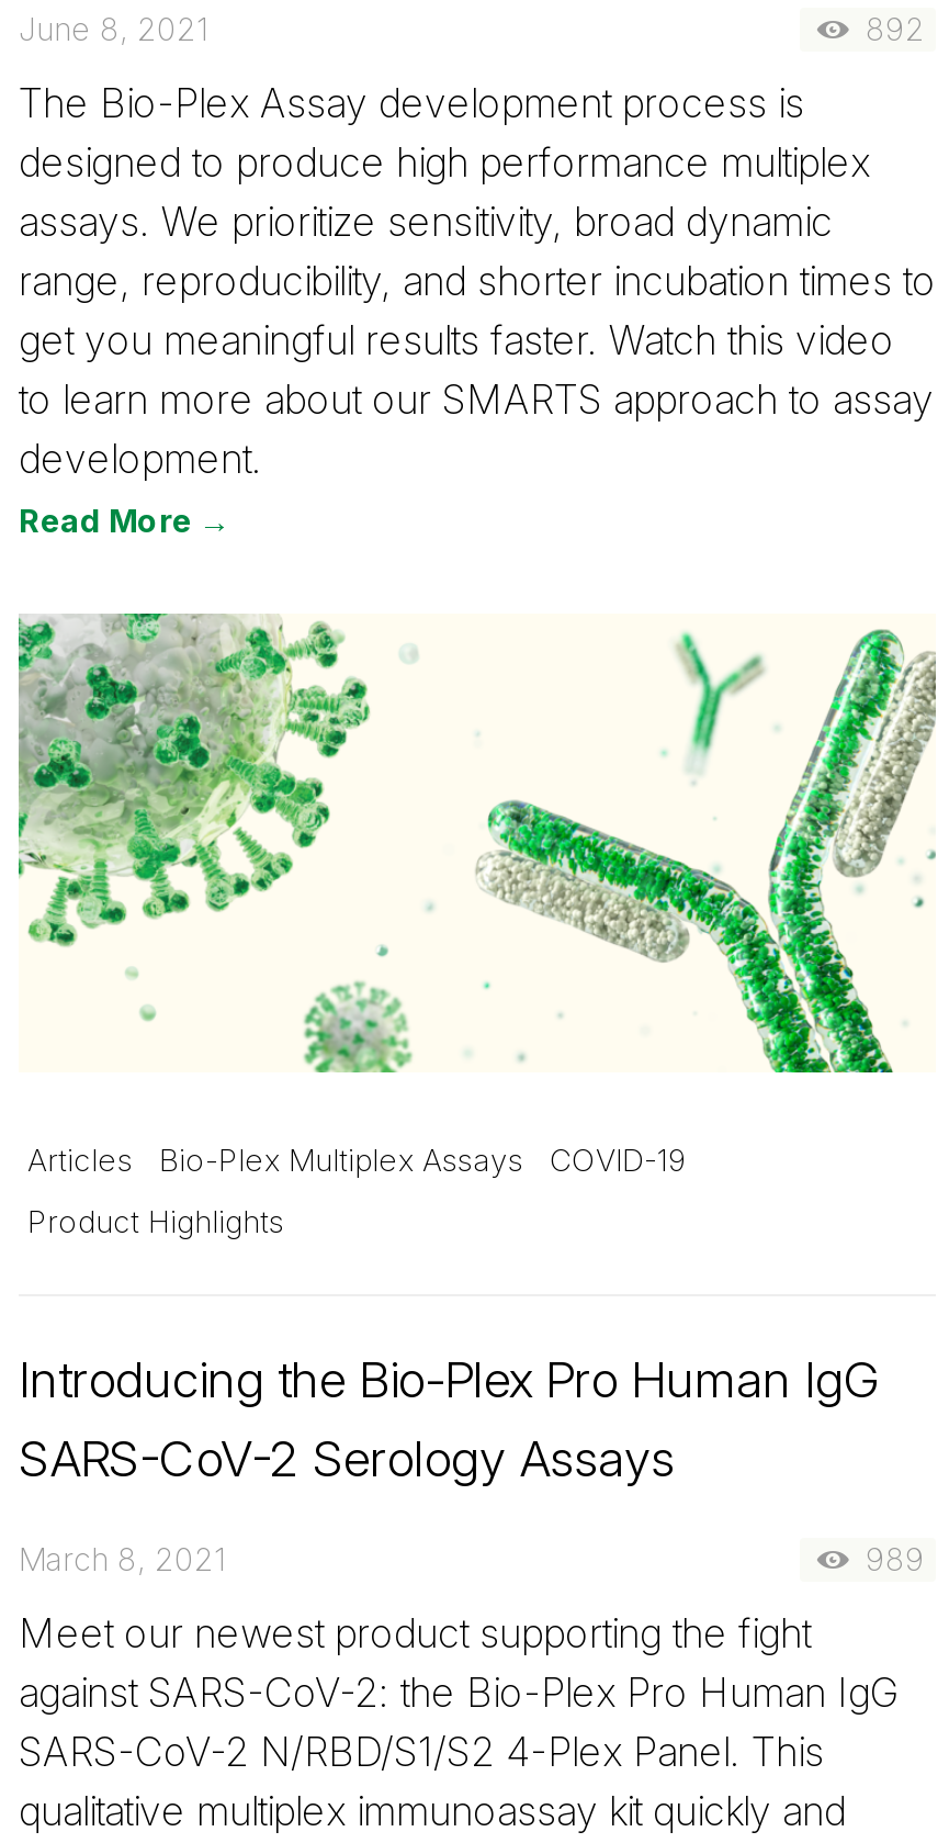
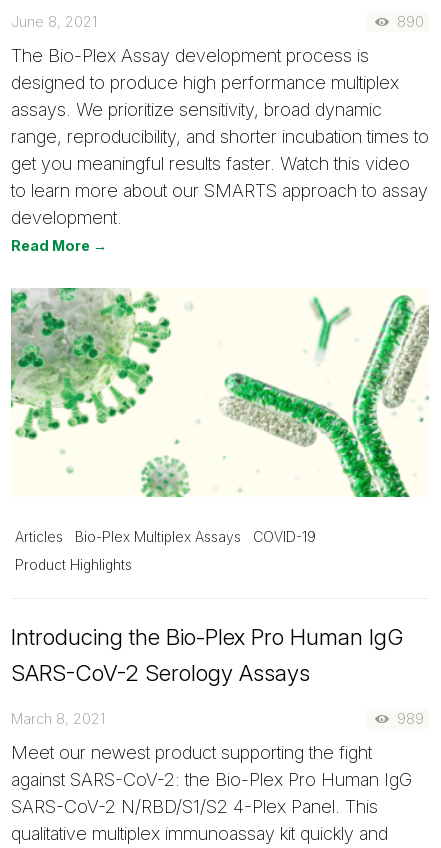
[866,10,925,47] 892 -> [397,13,424,30] 890

